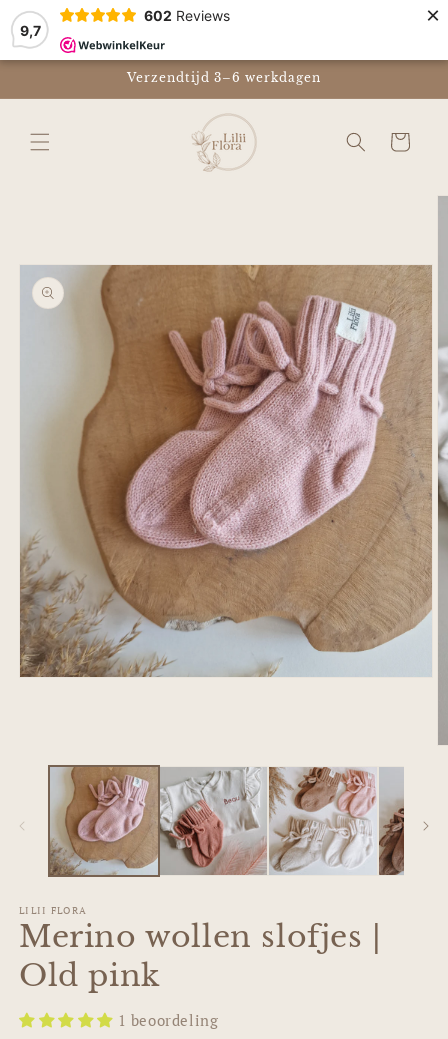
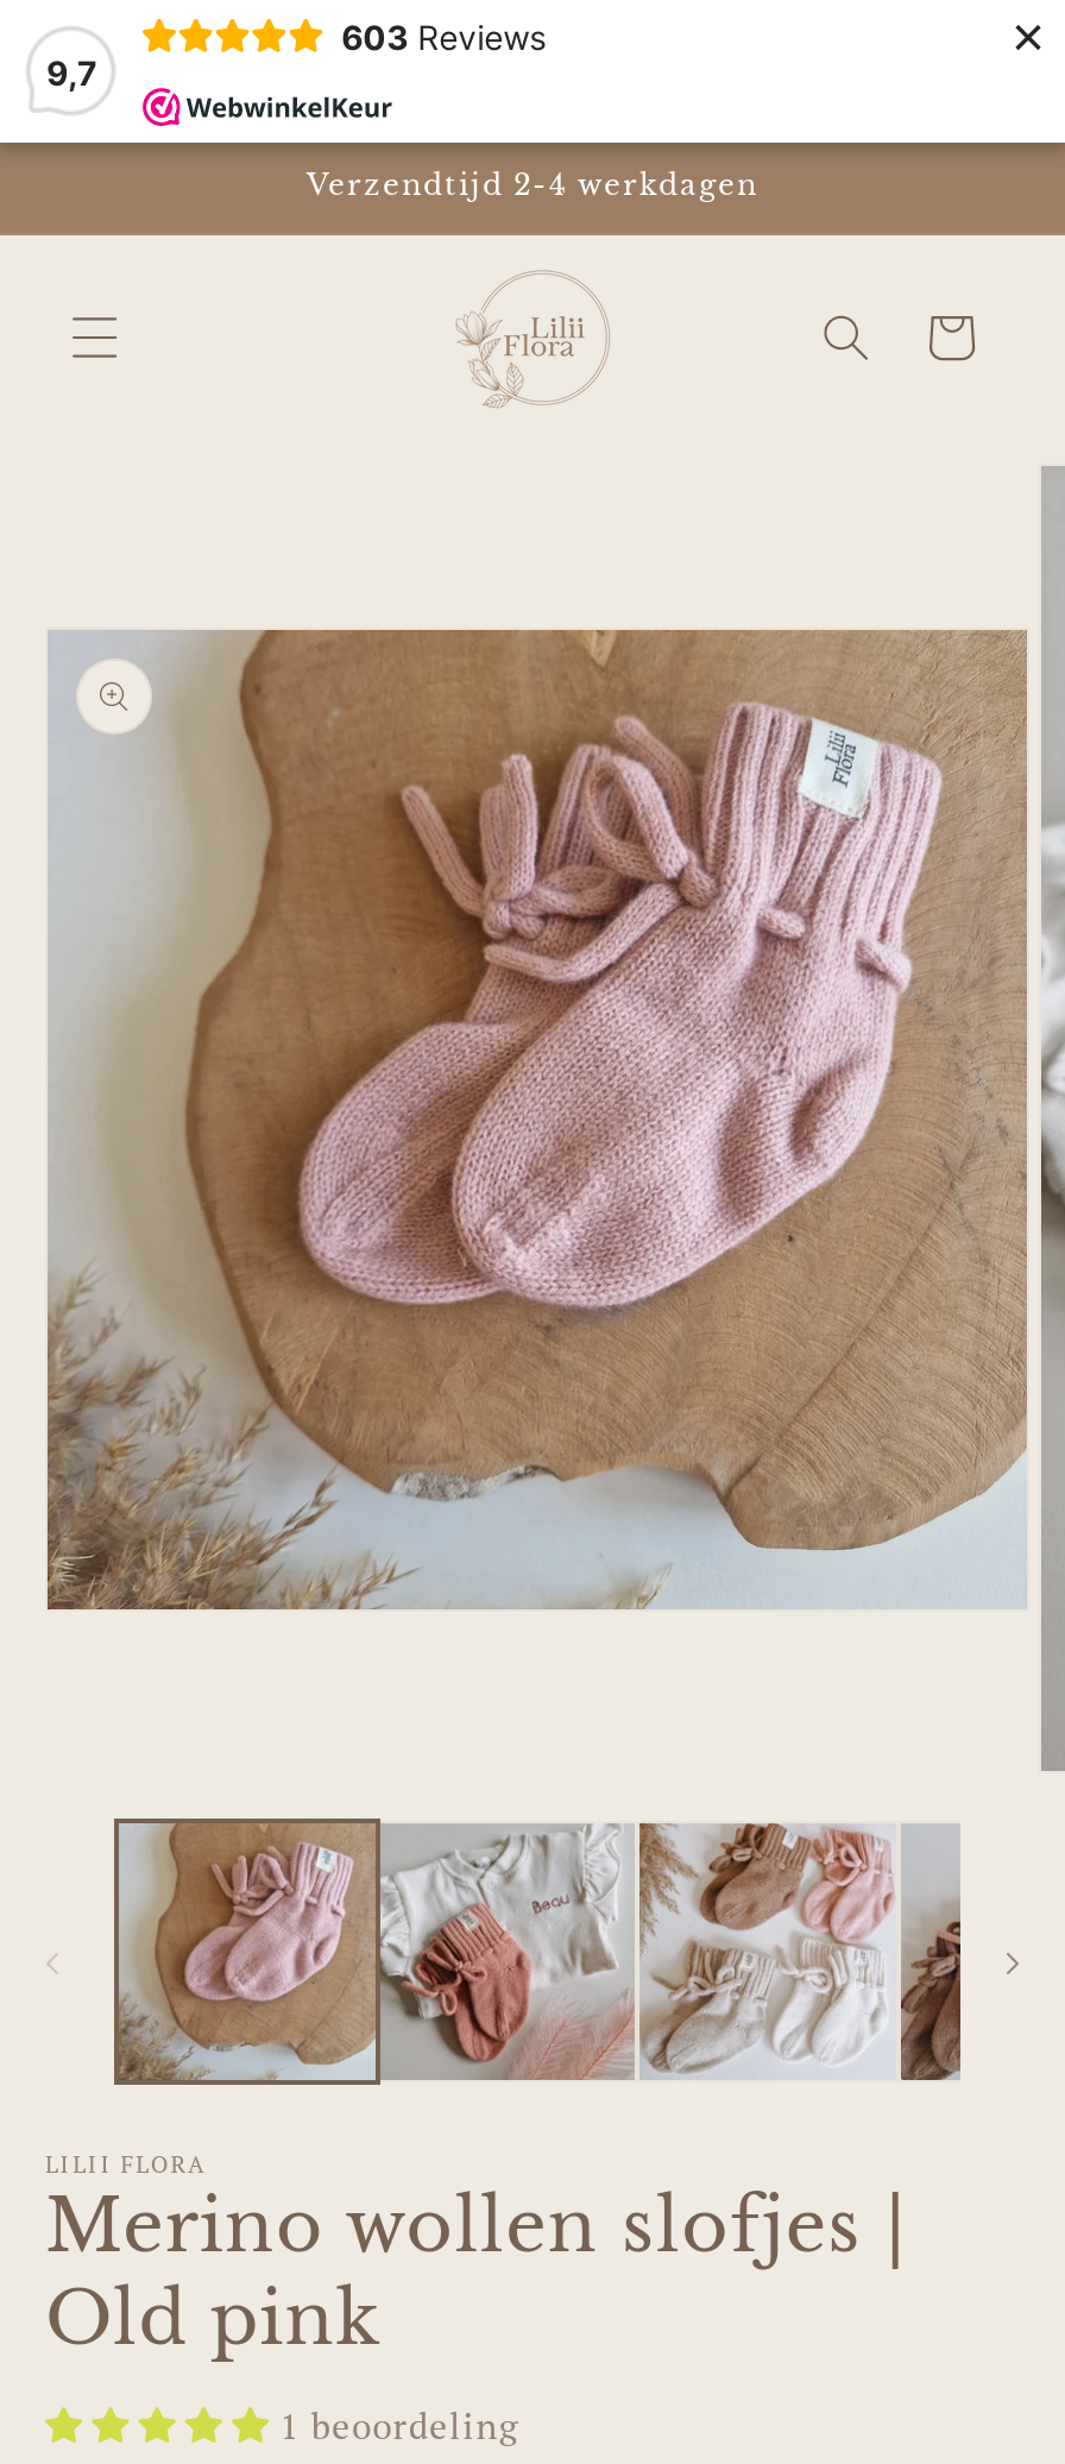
[144,6,230,23] 602 Reviews -> [341,15,546,56] 603 Reviews
[127,70,321,85] Verzendtijd 3–6 werkdagen -> [307,166,758,202] Verzendtijd 2-4 werkdagen

